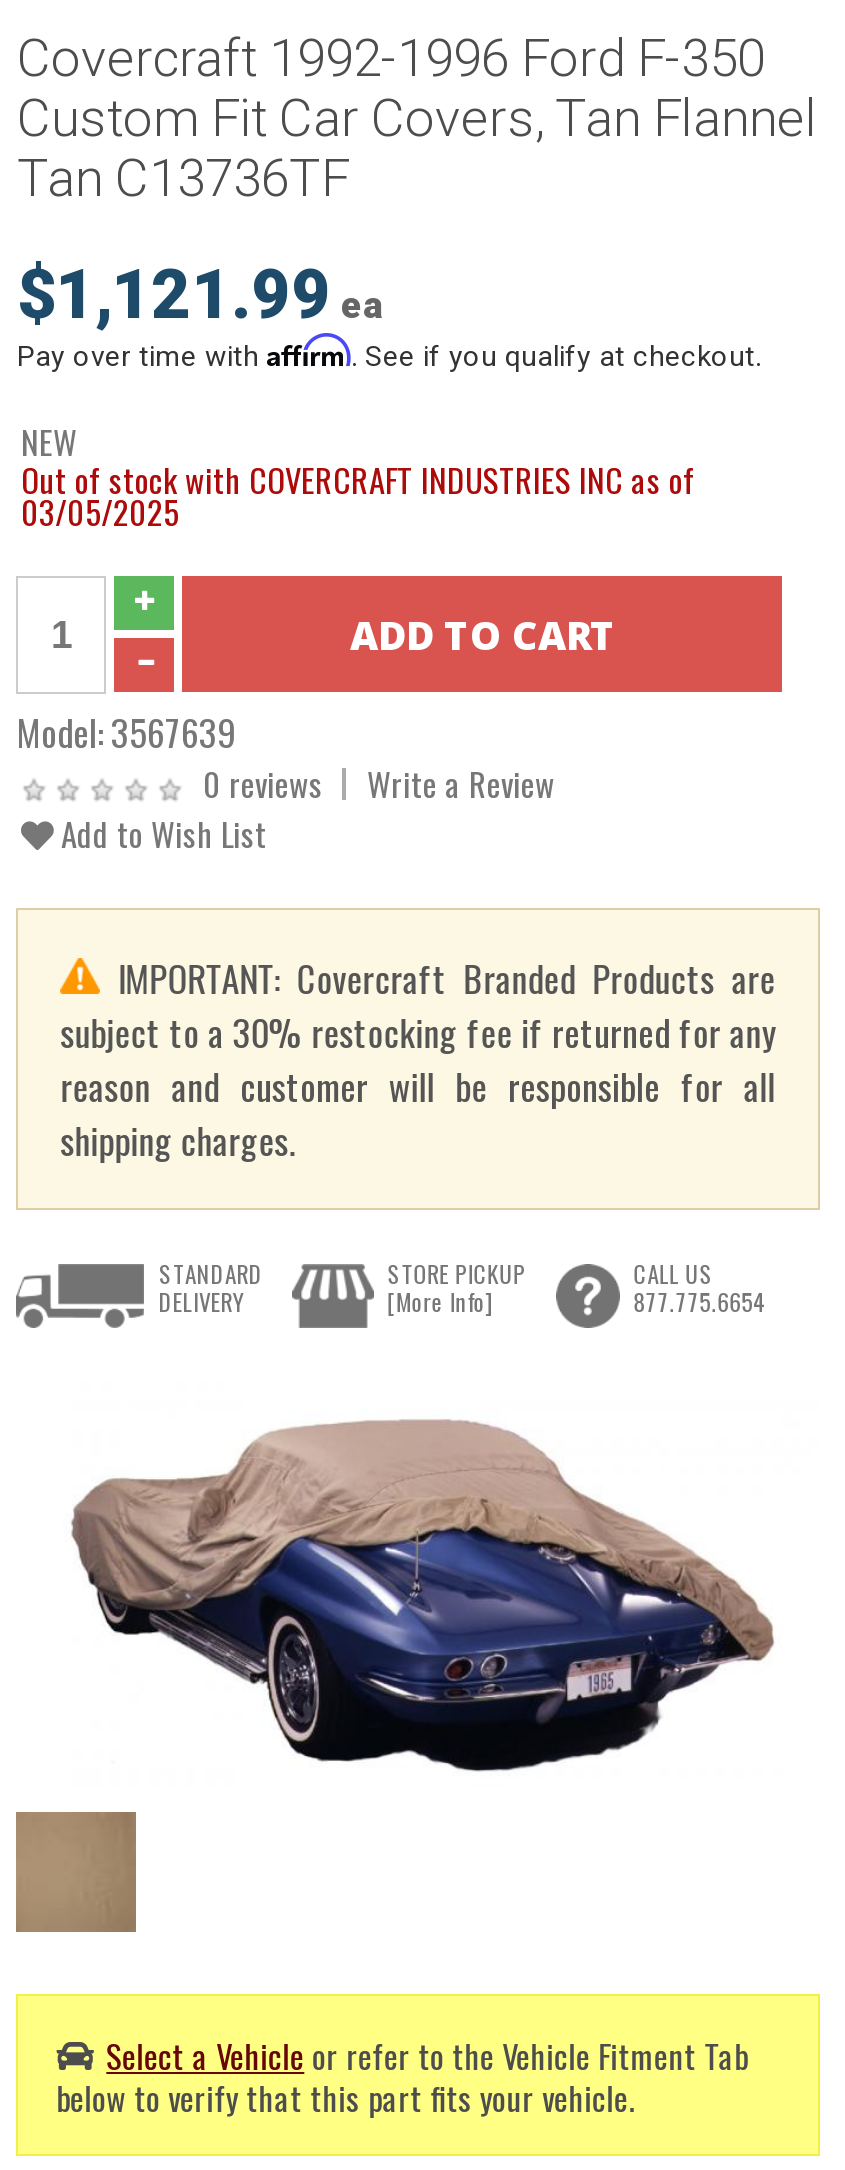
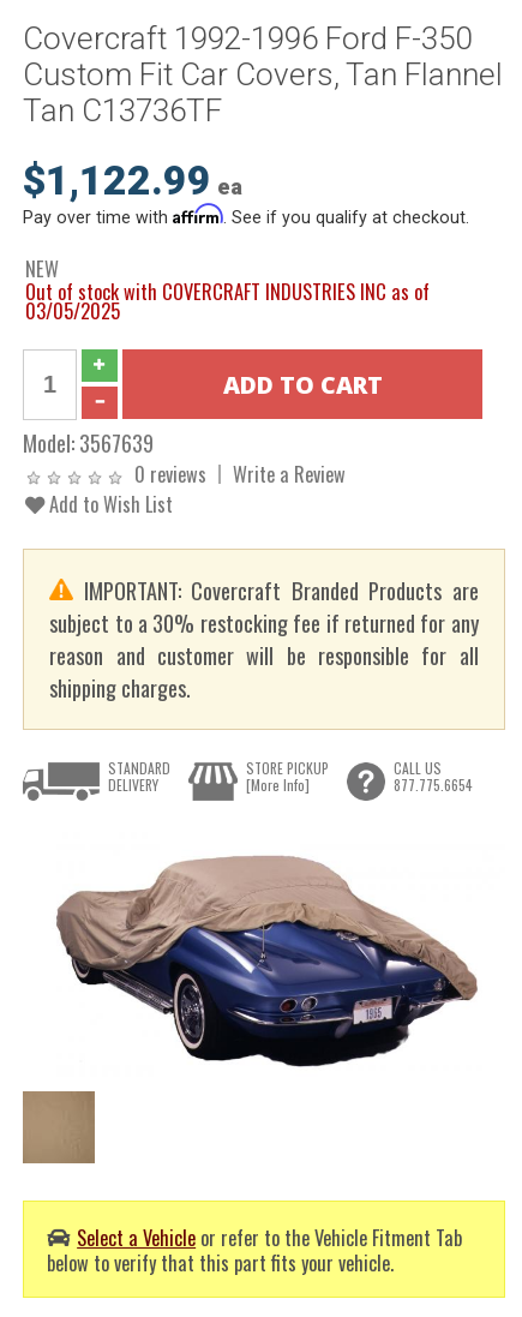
[17,256,383,334] $1,121.99 ea -> [23,157,243,204] $1,122.99 ea

